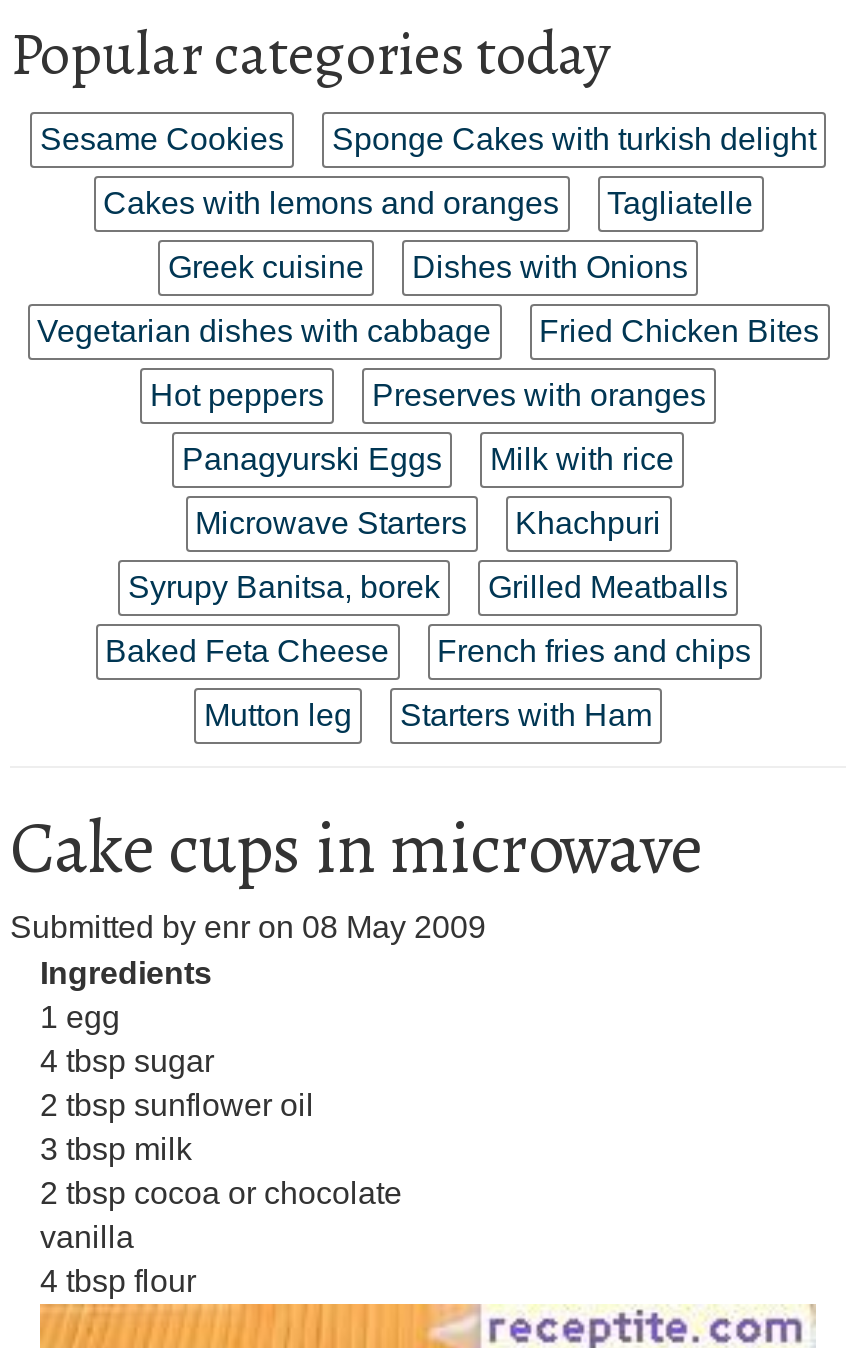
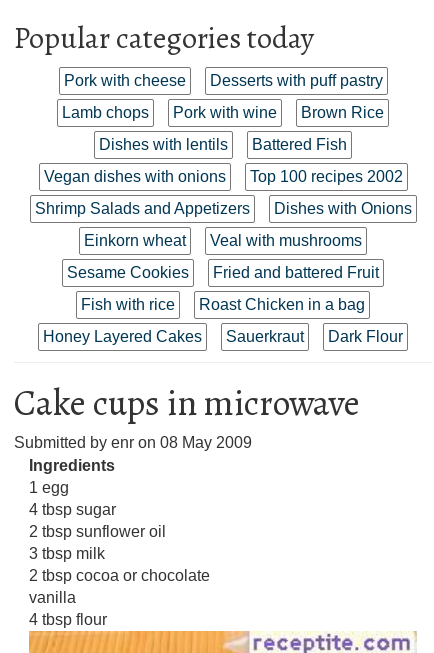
moved [40,122,284,156] -> [67,264,189,281]: Sesame Cookies
[103,122,816,284] Sponge Cakes with turkish delight | Cakes with lemons and oranges | Tagliatelle | Greek cuisine -> [34,72,402,217] Pork with cheese | Desserts with puff pastry | Lamb chops | Pork with wine | Brown Rice | Dishes with lentils | Battered Fish | Vegan dishes with onions | Top 100 recipes 2002 | Shrimp Salads and Appetizers
moved [412,250,688,284] -> [273,200,411,217]: Dishes with Onions
[37,314,819,732] Vegetarian dishes with cabbage | Fried Chicken Bites | Hot peppers | Preserves with oranges | Panagyurski Eggs | Milk with rice | Microwave Starters | Khachpuri | Syrupy Banitsa, borek | Grilled Meatballs | Baked Feta Cheese | French fries and chips | Mutton leg | Starters with Ham -> [43,232,403,345] Einkorn wheat | Veal with mushrooms | Fried and battered Fruit | Fish with rice | Roast Chicken in a bag | Honey Layered Cakes | Sauerkraut | Dark Flour

